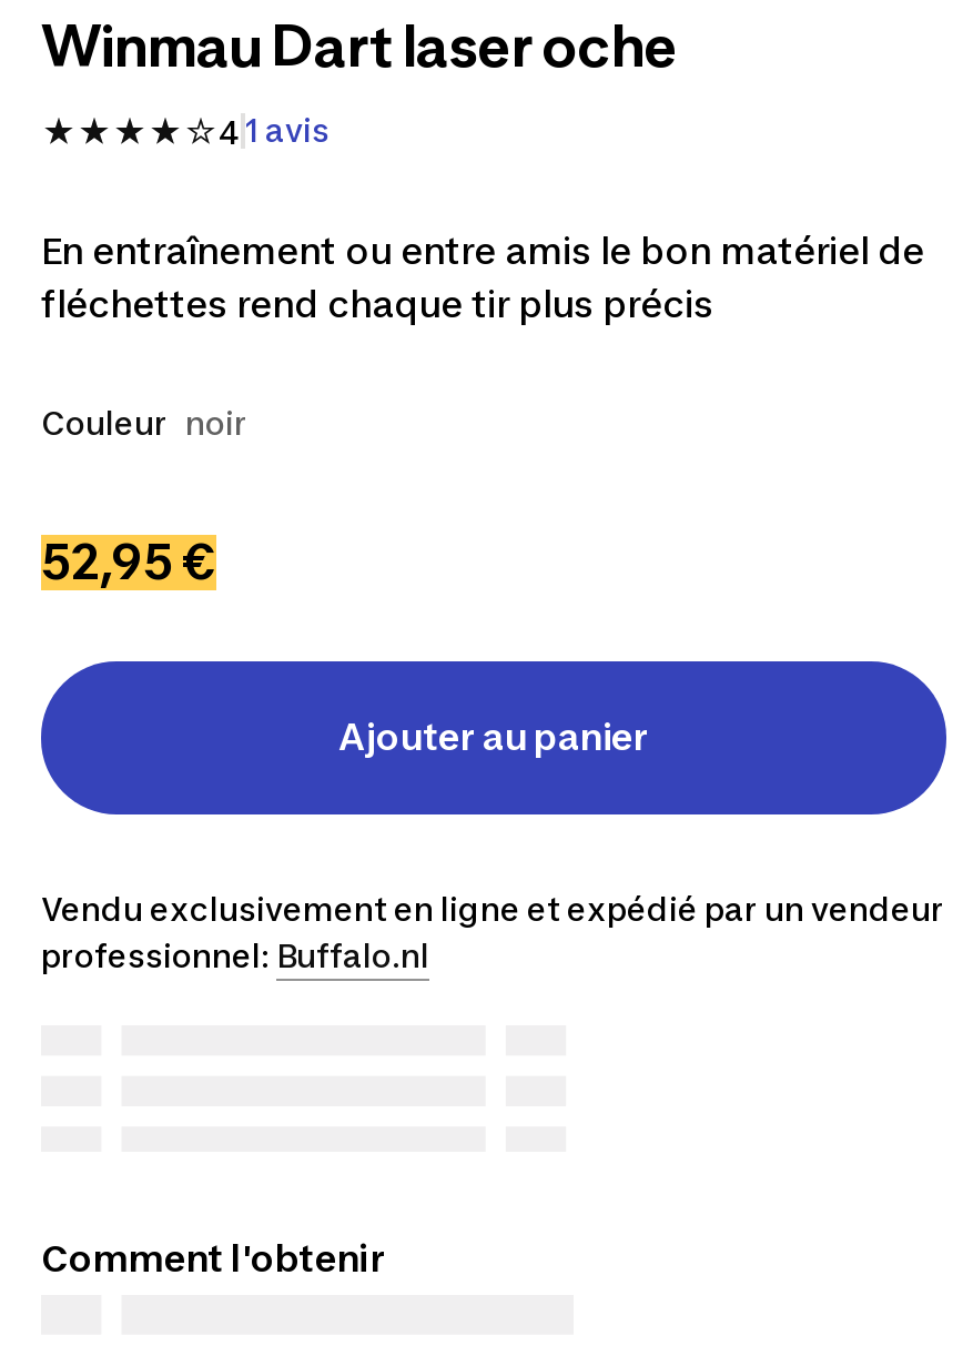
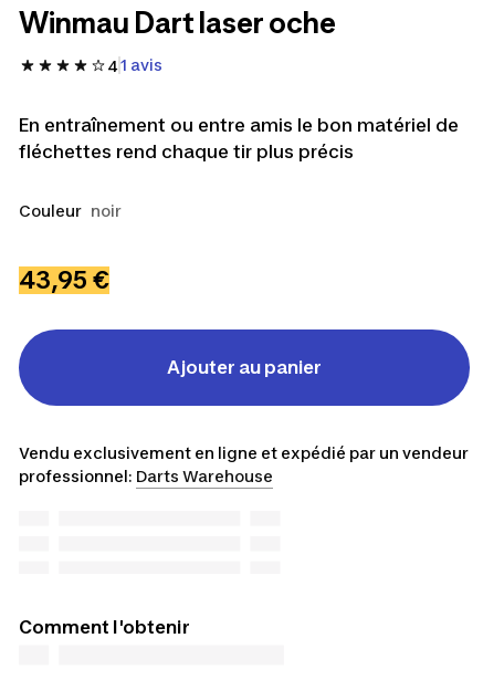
[41,533,216,590] 52,95 € -> [19,265,109,294] 43,95 €
[41,937,429,974] professionnel: Buffalo.nl -> [19,467,273,485] professionnel: Darts Warehouse

